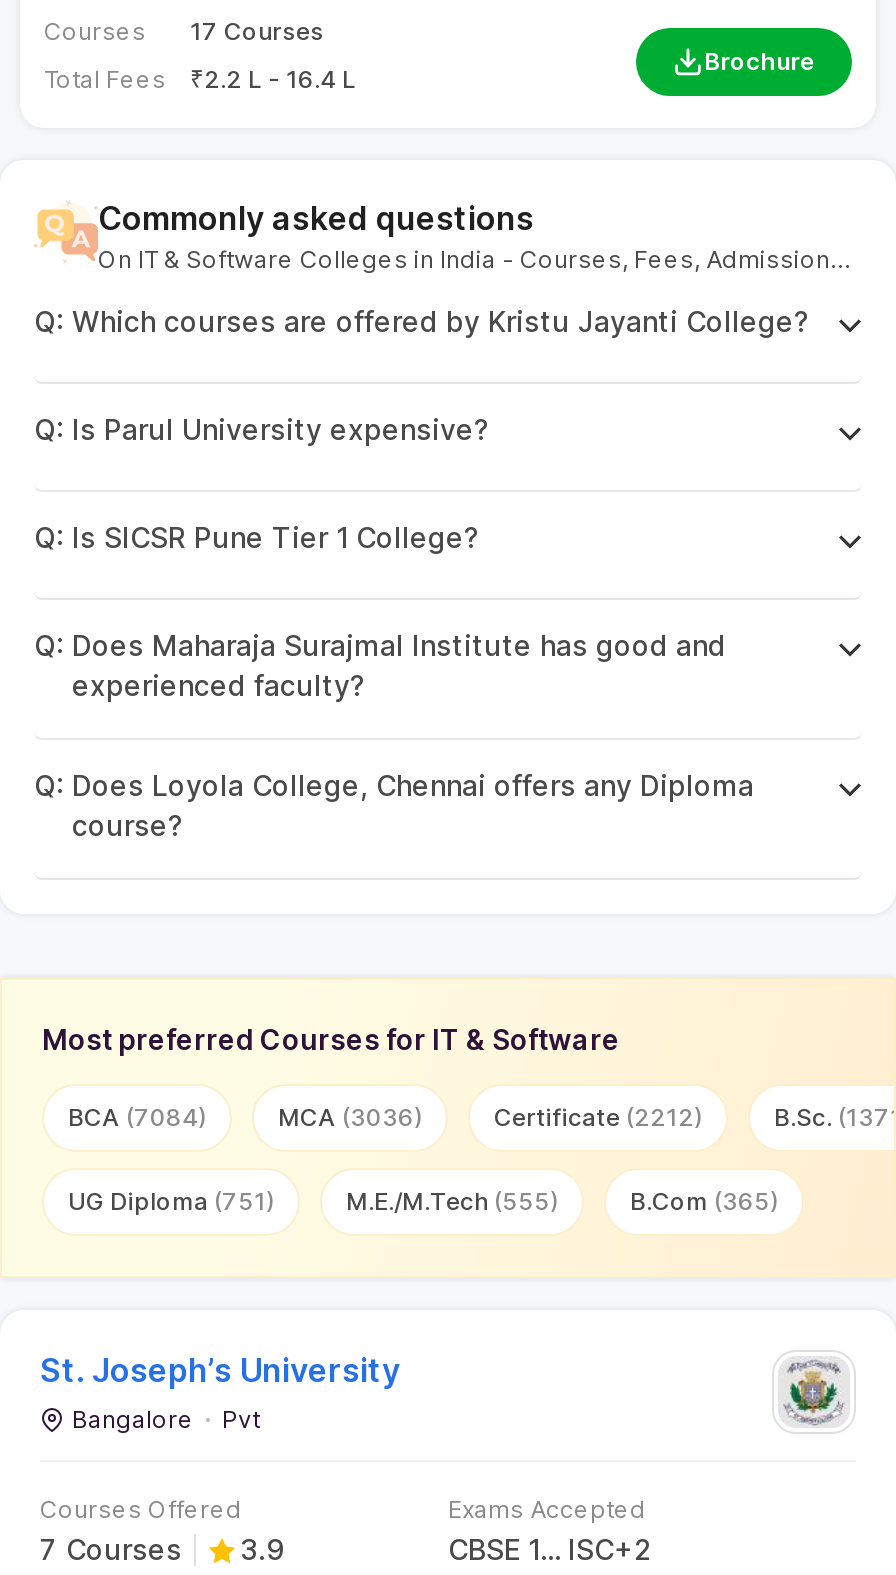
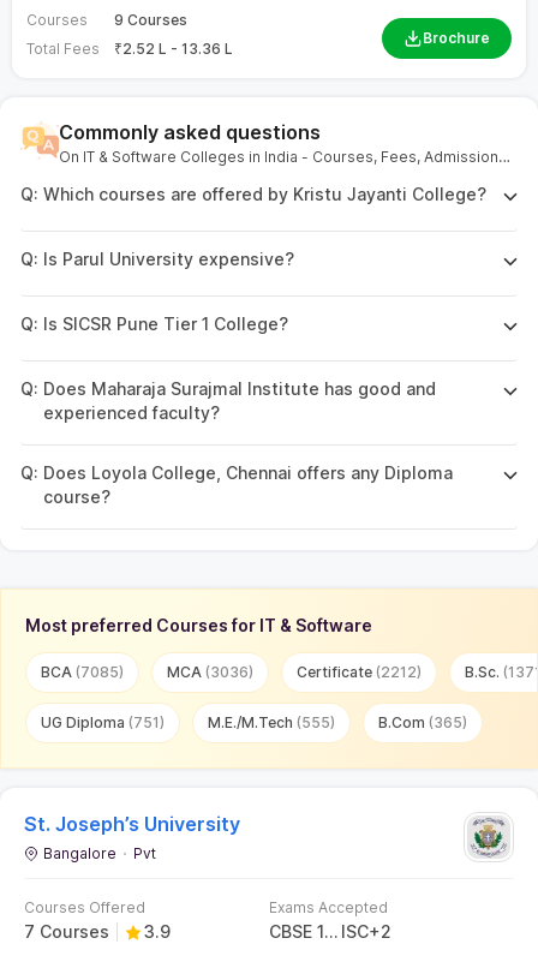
[44,16,324,46] Courses 17 Courses -> [26,11,187,29] Courses 9 Courses
[44,64,356,94] Total Fees ₹2.2 L - 16.4 L -> [26,40,233,58] Total Fees ₹2.52 L - 13.36 L
[68,1102,206,1132] BCA (7084) -> [41,663,124,681] BCA (7085)

